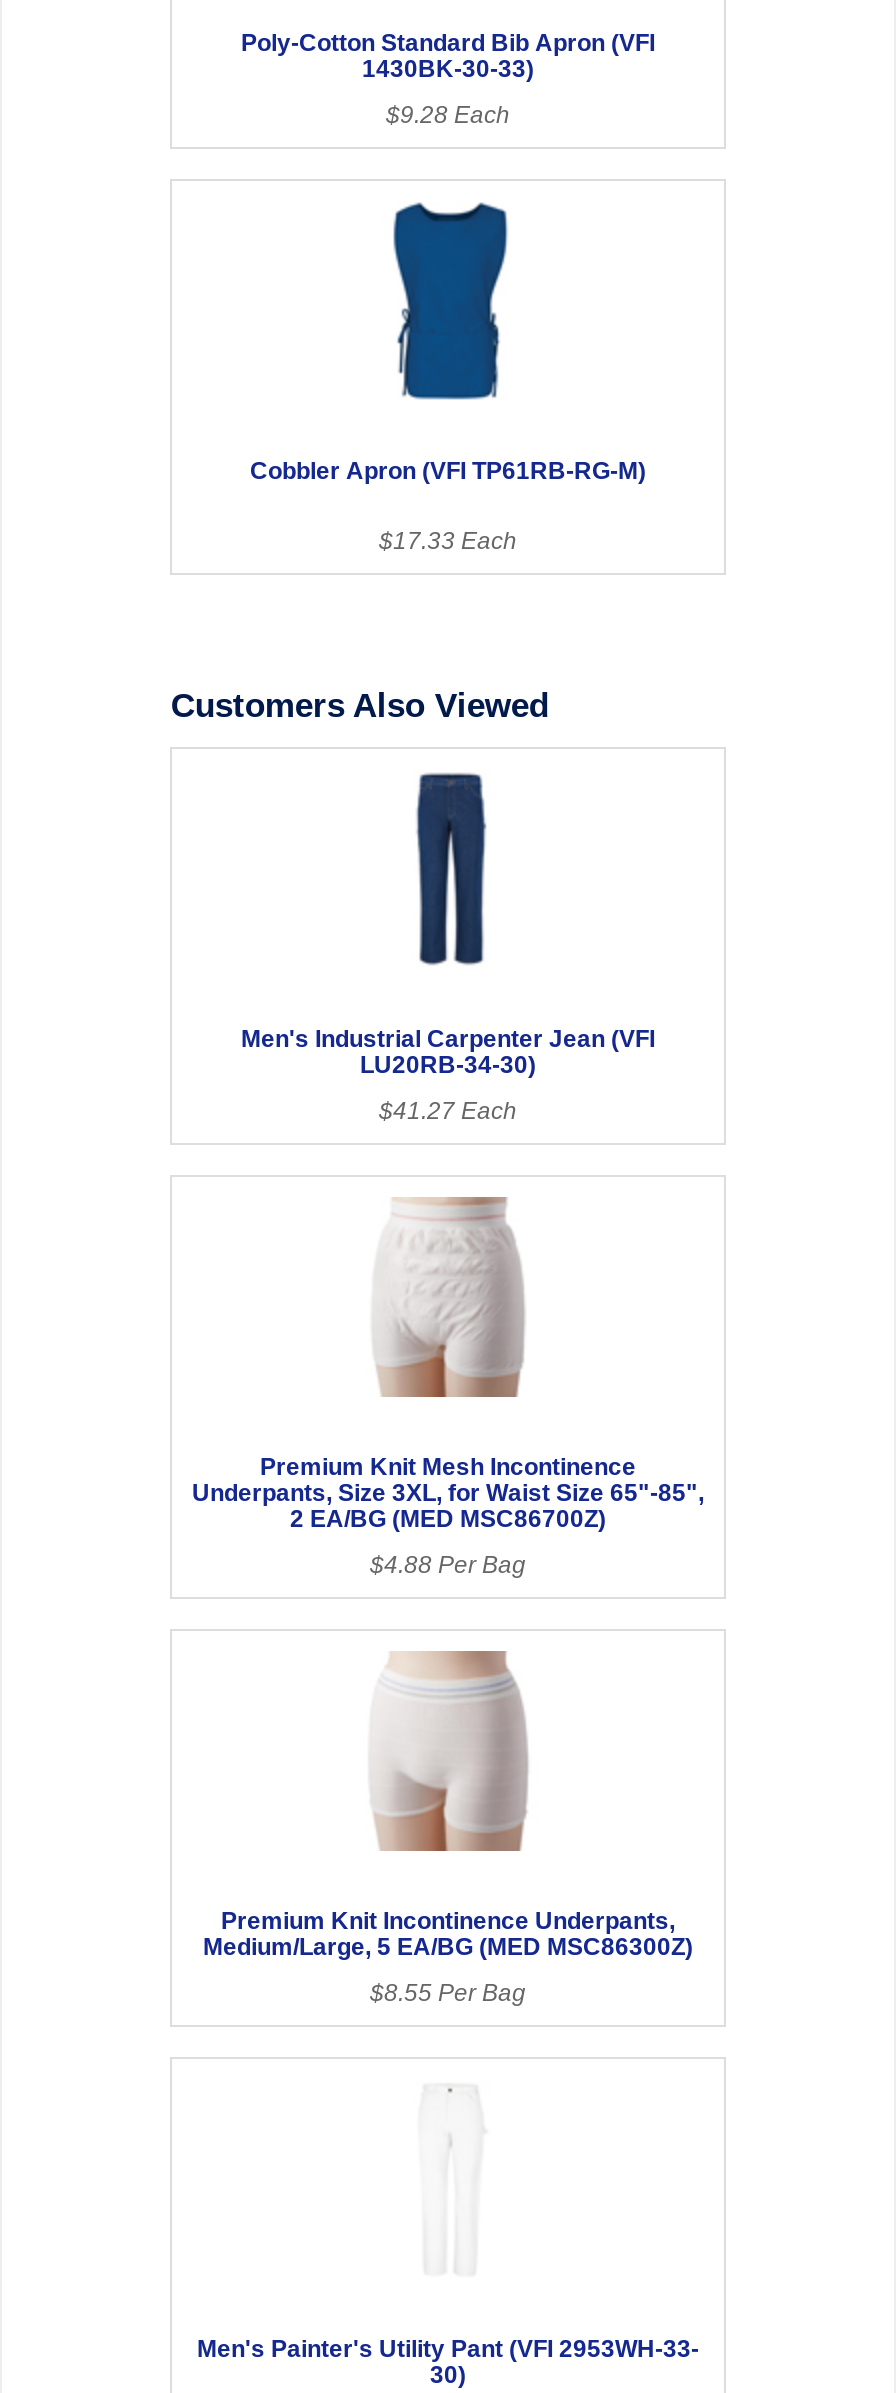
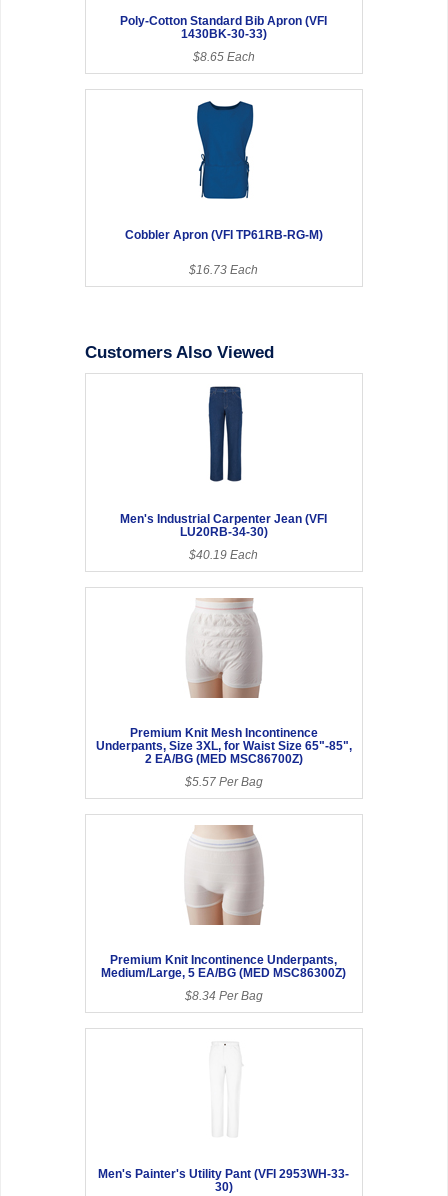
[386,102,510,130] $9.28 Each -> [193,50,255,64] $8.65 Each
[379,528,517,556] $17.33 Each -> [189,263,258,277] $16.73 Each
[379,1098,517,1126] $41.27 Each -> [189,548,258,562] $40.19 Each
[370,1552,526,1580] $4.88 Per Bag -> [185,775,263,789] $5.57 Per Bag
[370,1980,526,2008] $8.55 Per Bag -> [185,989,263,1003] $8.34 Per Bag

